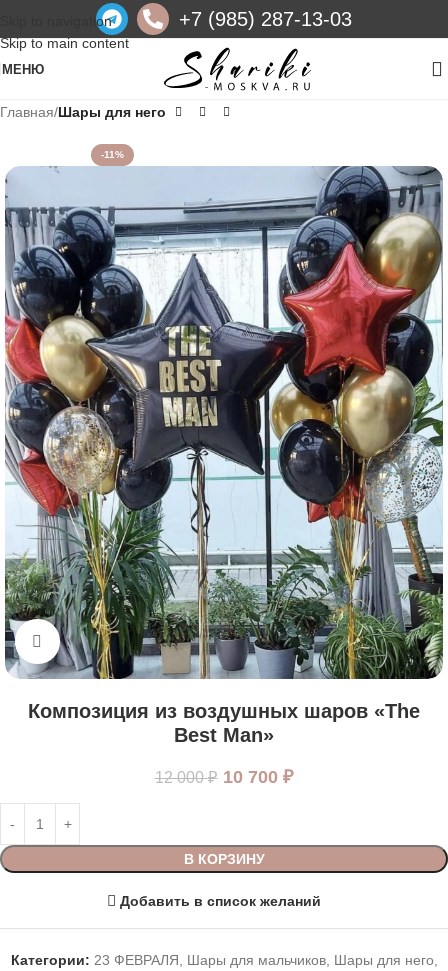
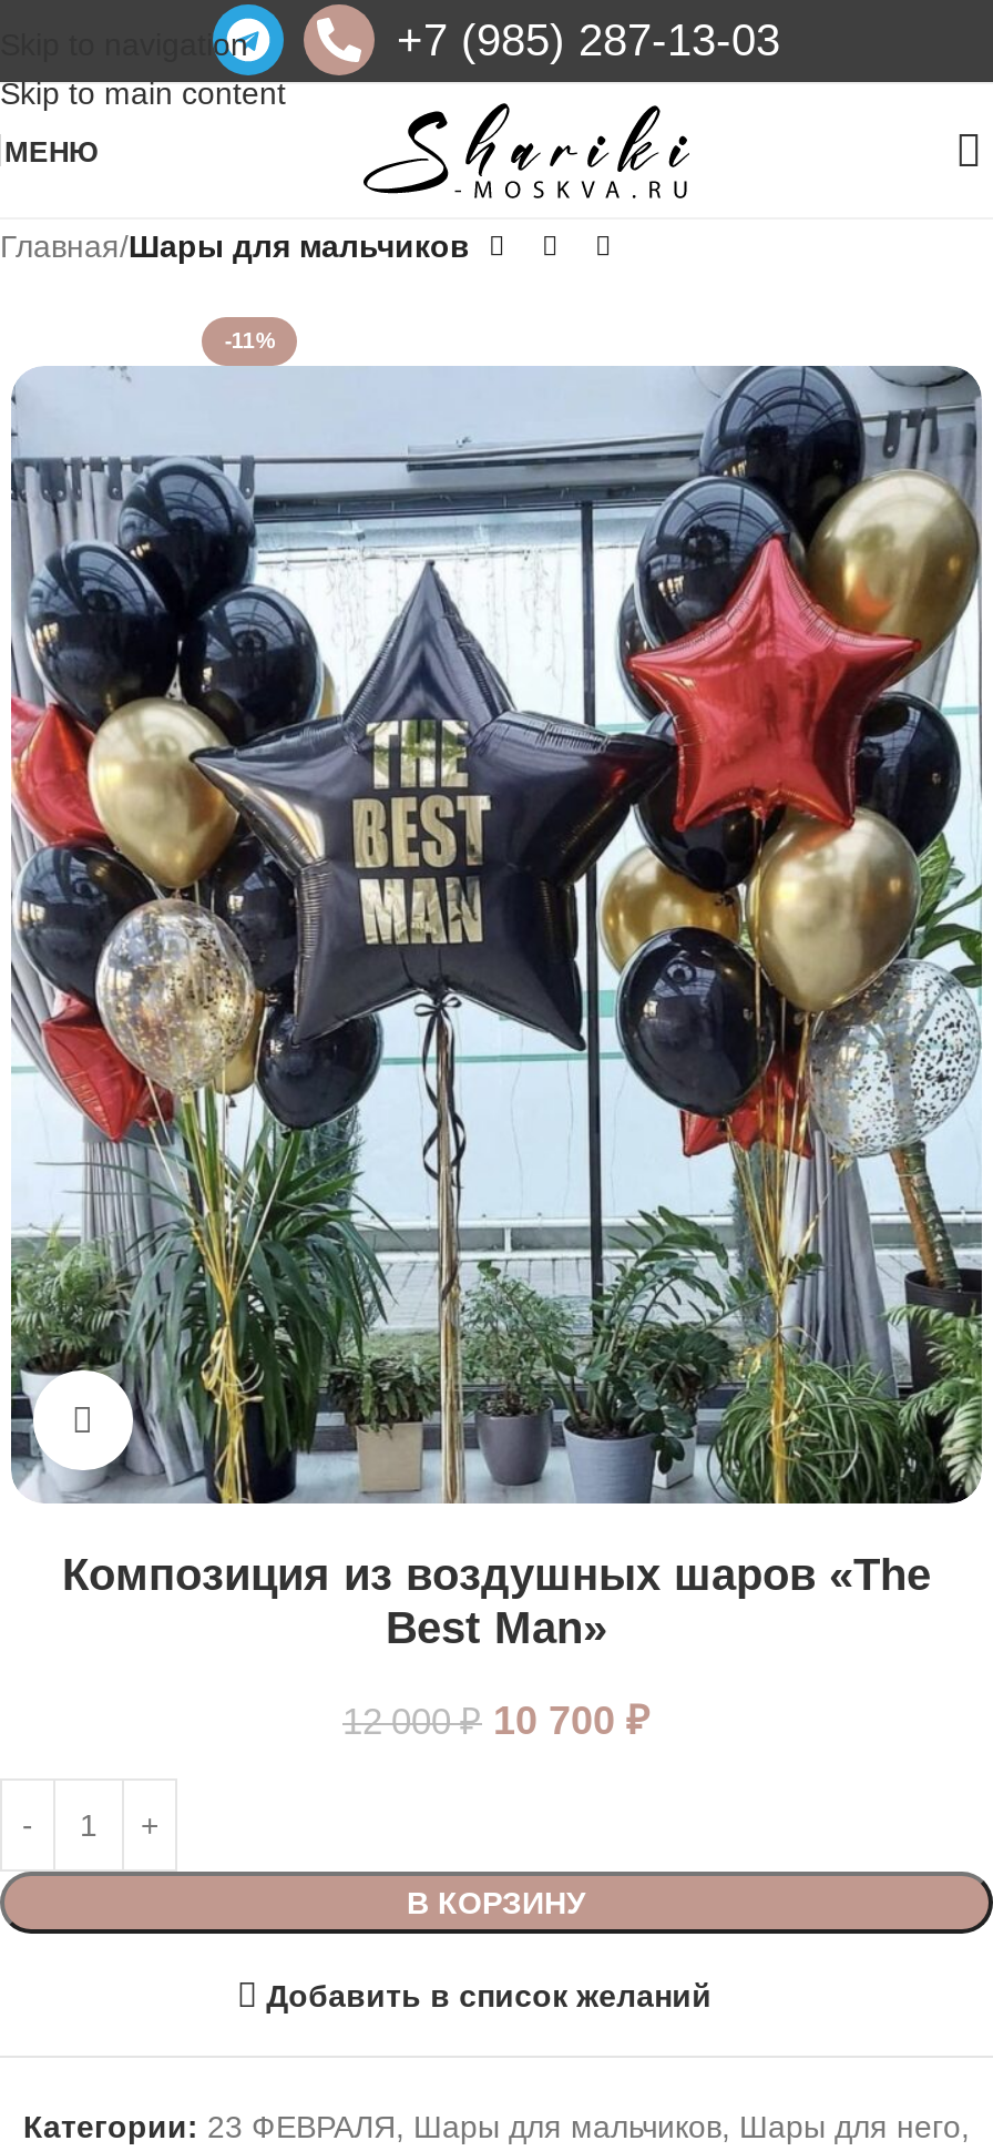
[0,104,166,120] Главная Шары для него -> [0,228,470,264] Главная Шары для мальчиков

